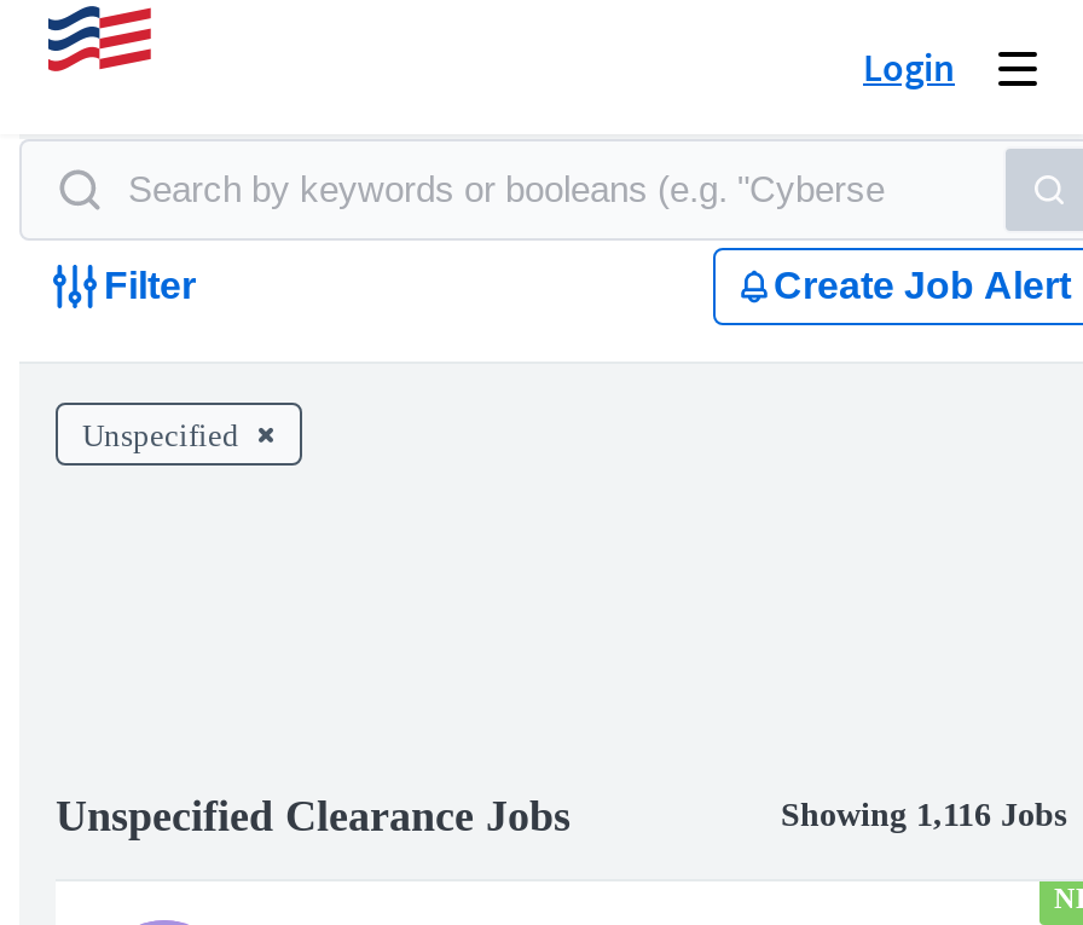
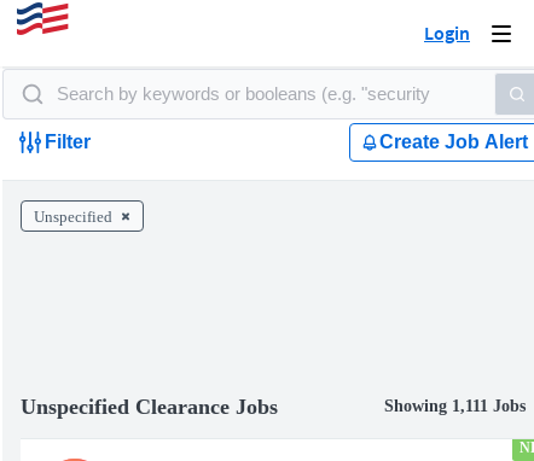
[781,797,1066,833] Showing 1,116 Jobs -> [384,397,526,415] Showing 1,111 Jobs

